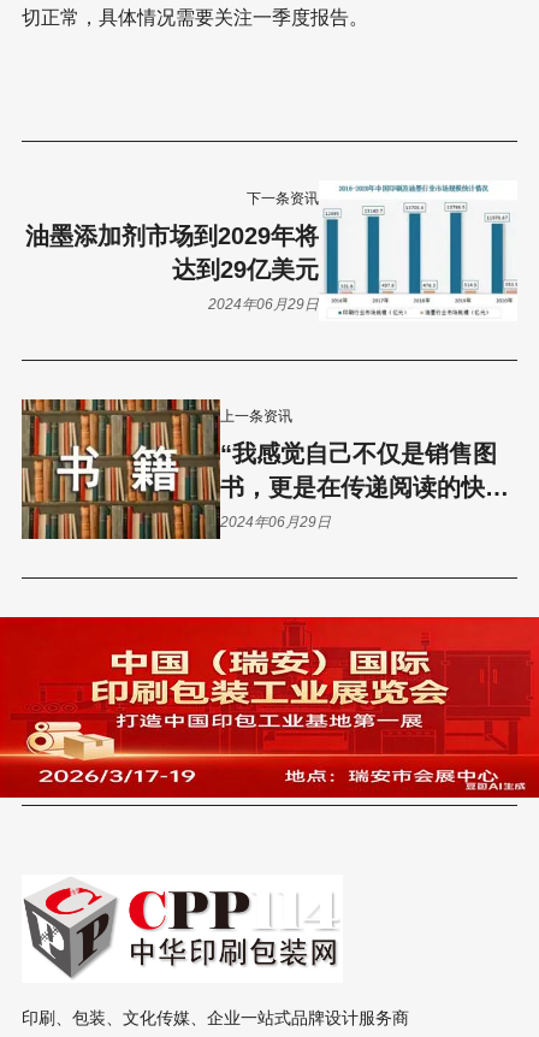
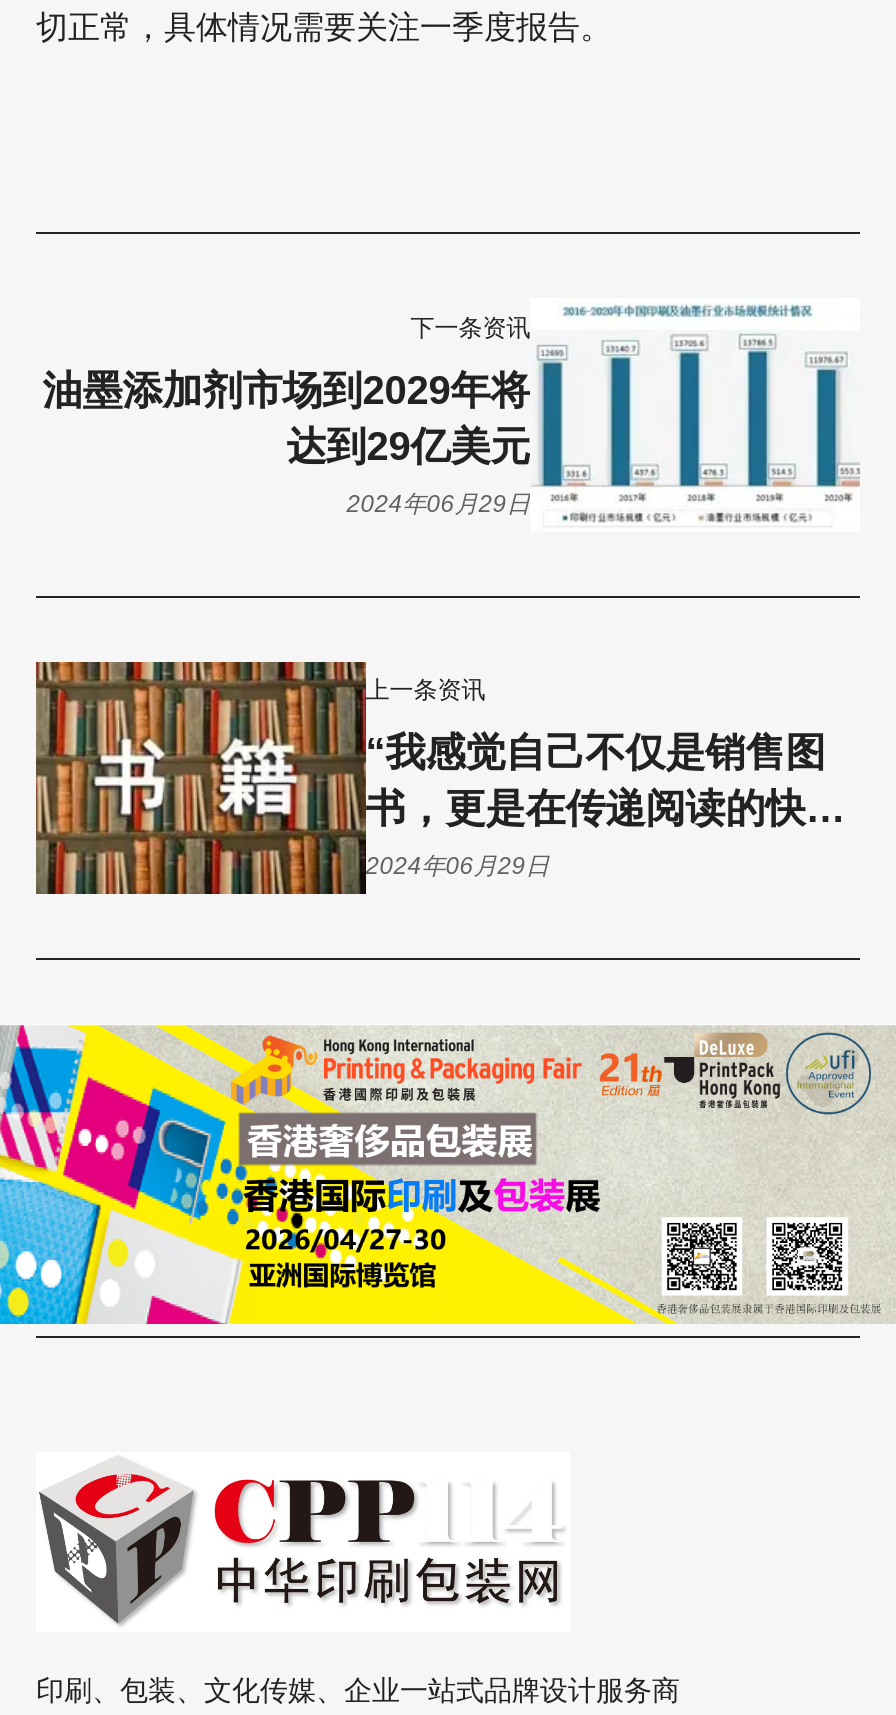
[4,616,535,799] [image] -> [6,1024,890,1326] [image]

